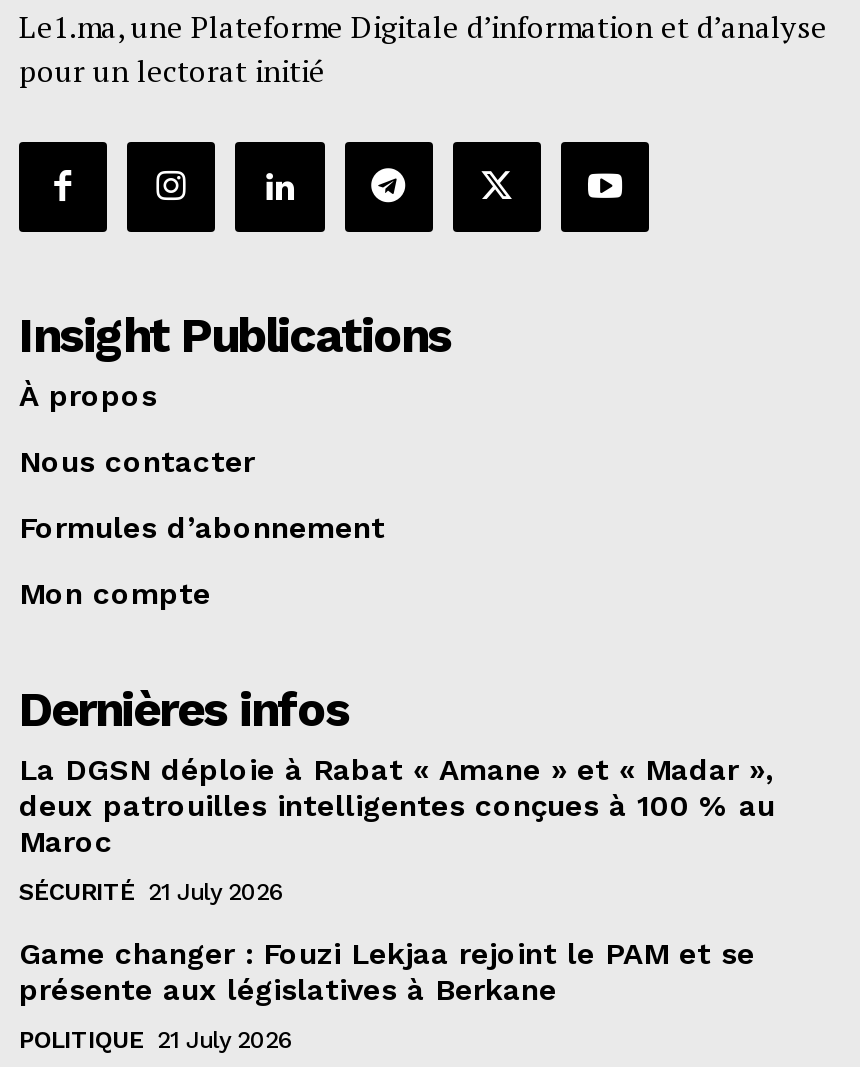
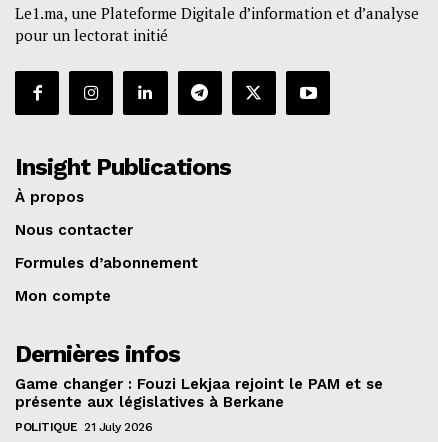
[19,751,775,905] La DGSN déploie à Rabat « Amane » et « Madar », | deux patrouilles intelligentes conçues à 100 % au | Maroc | SÉCURITÉ 21 July 2026 -> none

